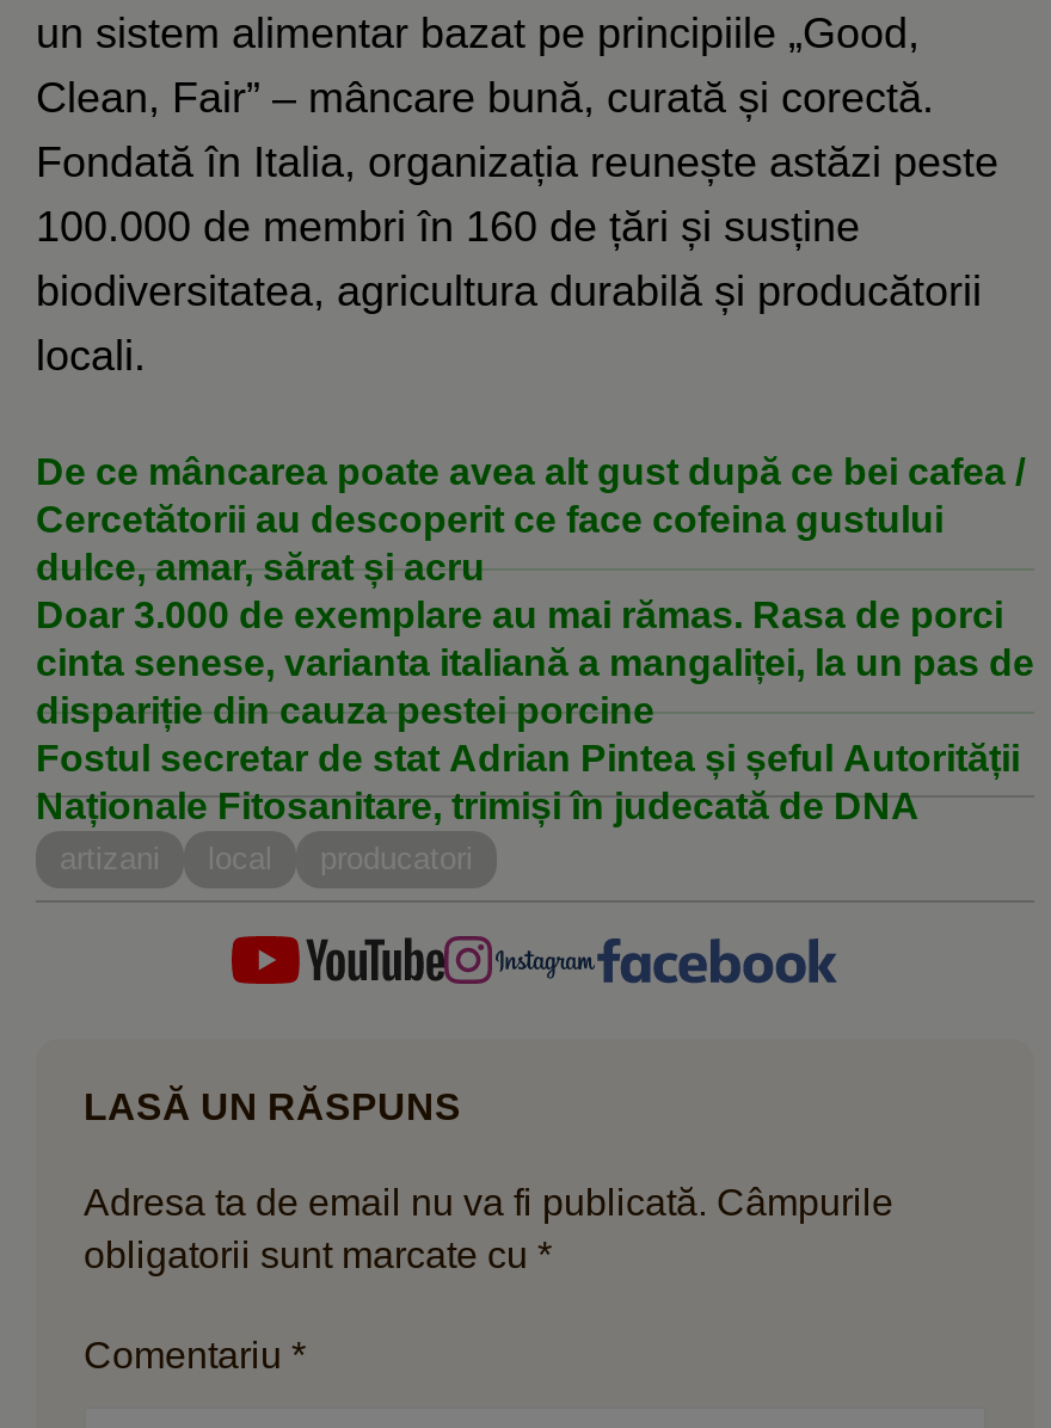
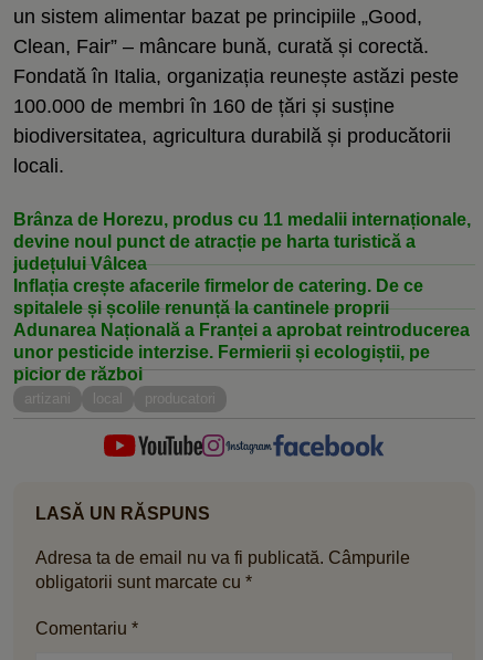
[36,452,1034,827] De ce mâncarea poate avea alt gust după ce bei cafea / | Cercetătorii au descoperit ce face cofeina gustului | dulce, amar, sărat și acru | Doar 3.000 de exemplare au mai rămas. Rasa de porci | cinta senese, varianta italiană a mangaliței, la un pas de | dispariție din cauza pestei porcine | Fostul secretar de stat Adrian Pintea și șeful Autorității | Naționale Fitosanitare, trimiși în judecată de DNA -> [13,210,471,383] Brânza de Horezu, produs cu 11 medalii internaționale, | devine noul punct de atracție pe harta turistică a | județului Vâlcea | Inflația crește afacerile firmelor de catering. De ce | spitalele și școlile renunță la cantinele proprii | Adunarea Națională a Franței a aprobat reintroducerea | unor pesticide interzise. Fermierii și ecologiștii, pe | picior de război

